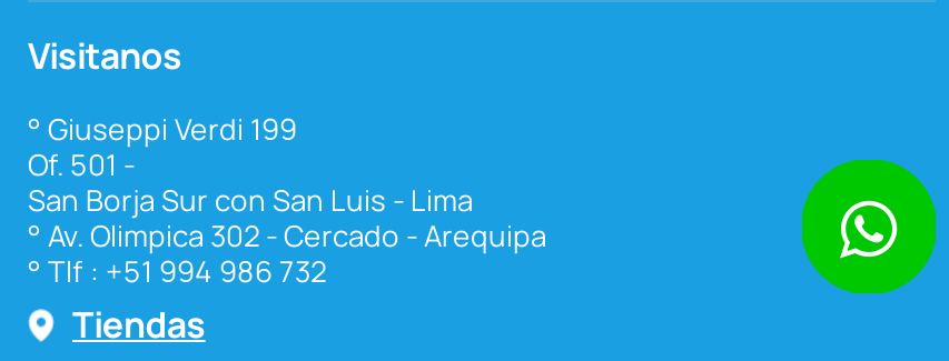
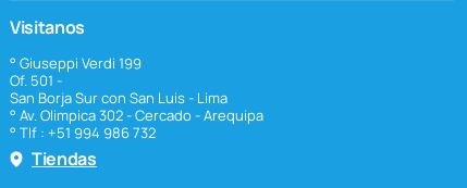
[800,158,938,295] [image] -> none

